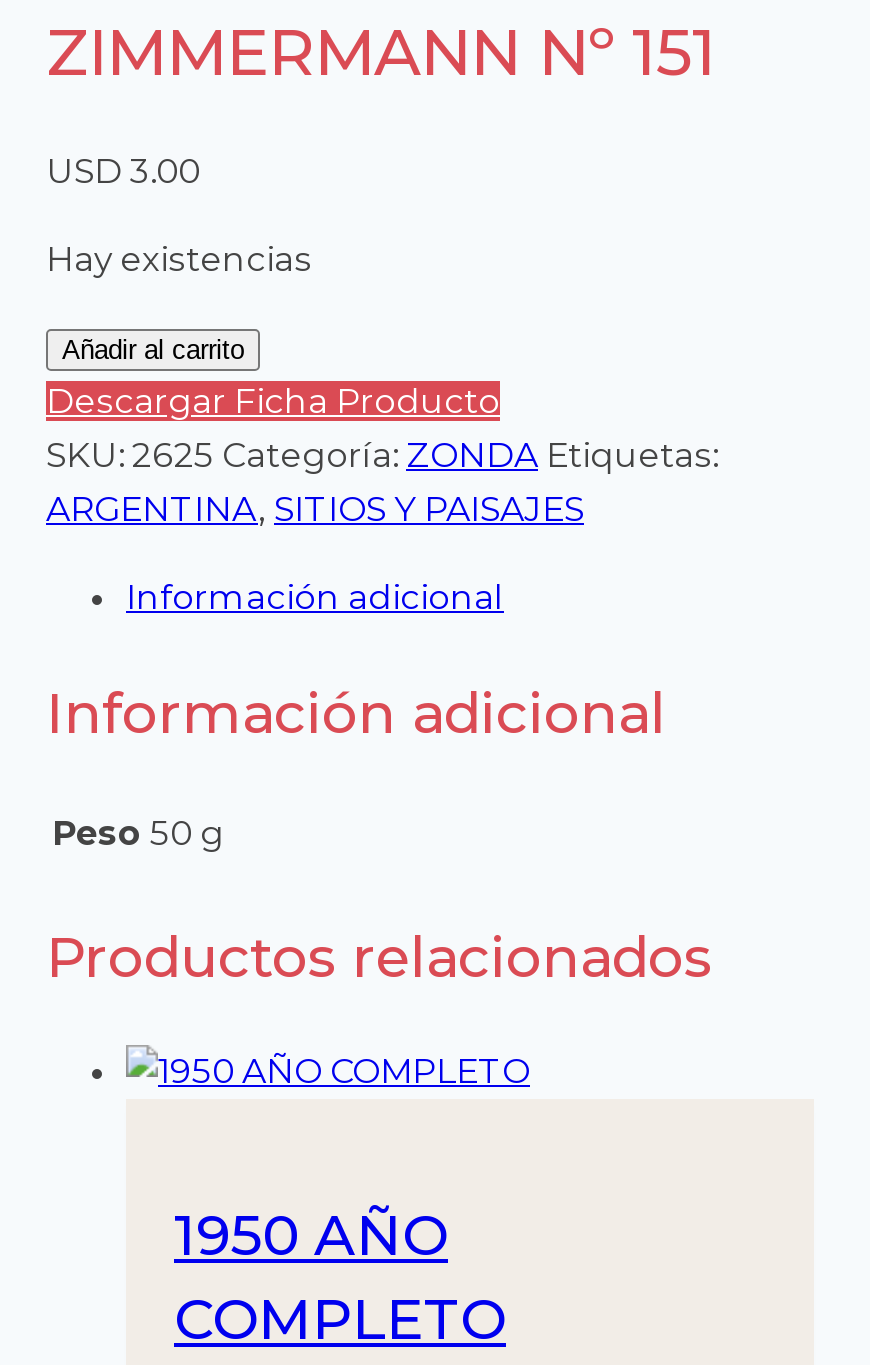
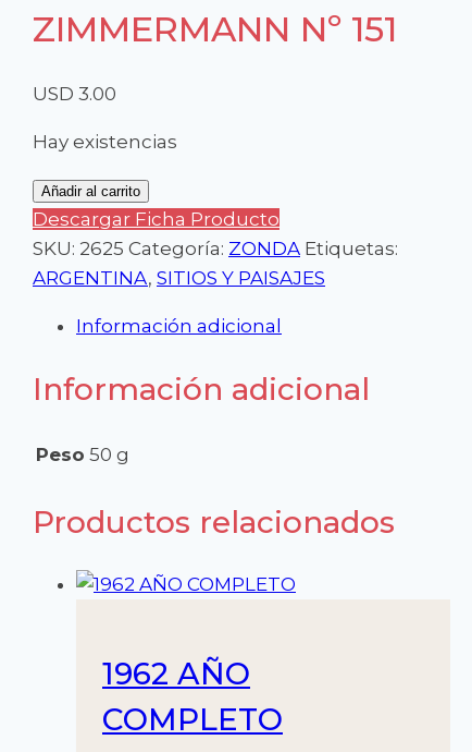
[174,1201,448,1269] 1950 AÑO -> [102,655,250,692] 1962 AÑO

